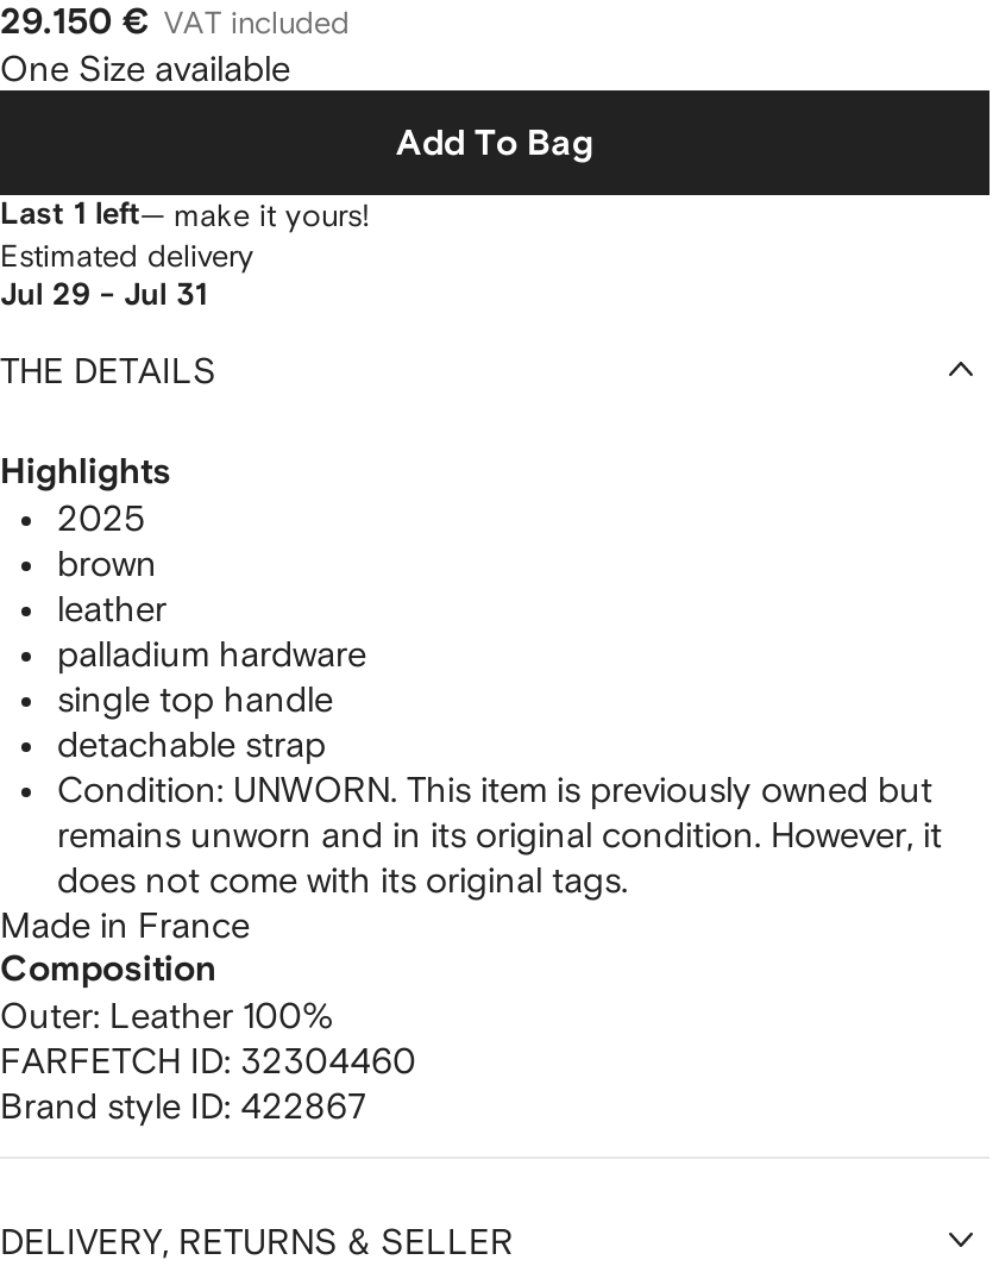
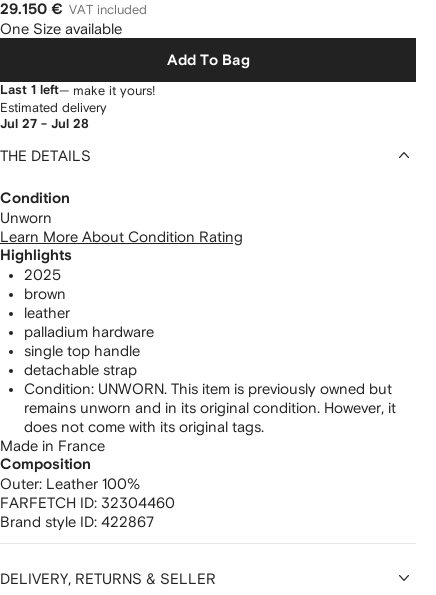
[0,281,207,312] Jul 29 - Jul 31 -> [0,118,89,131] Jul 27 - Jul 28
none -> [0,191,243,244] Condition | Unworn | Learn More About Condition Rating

